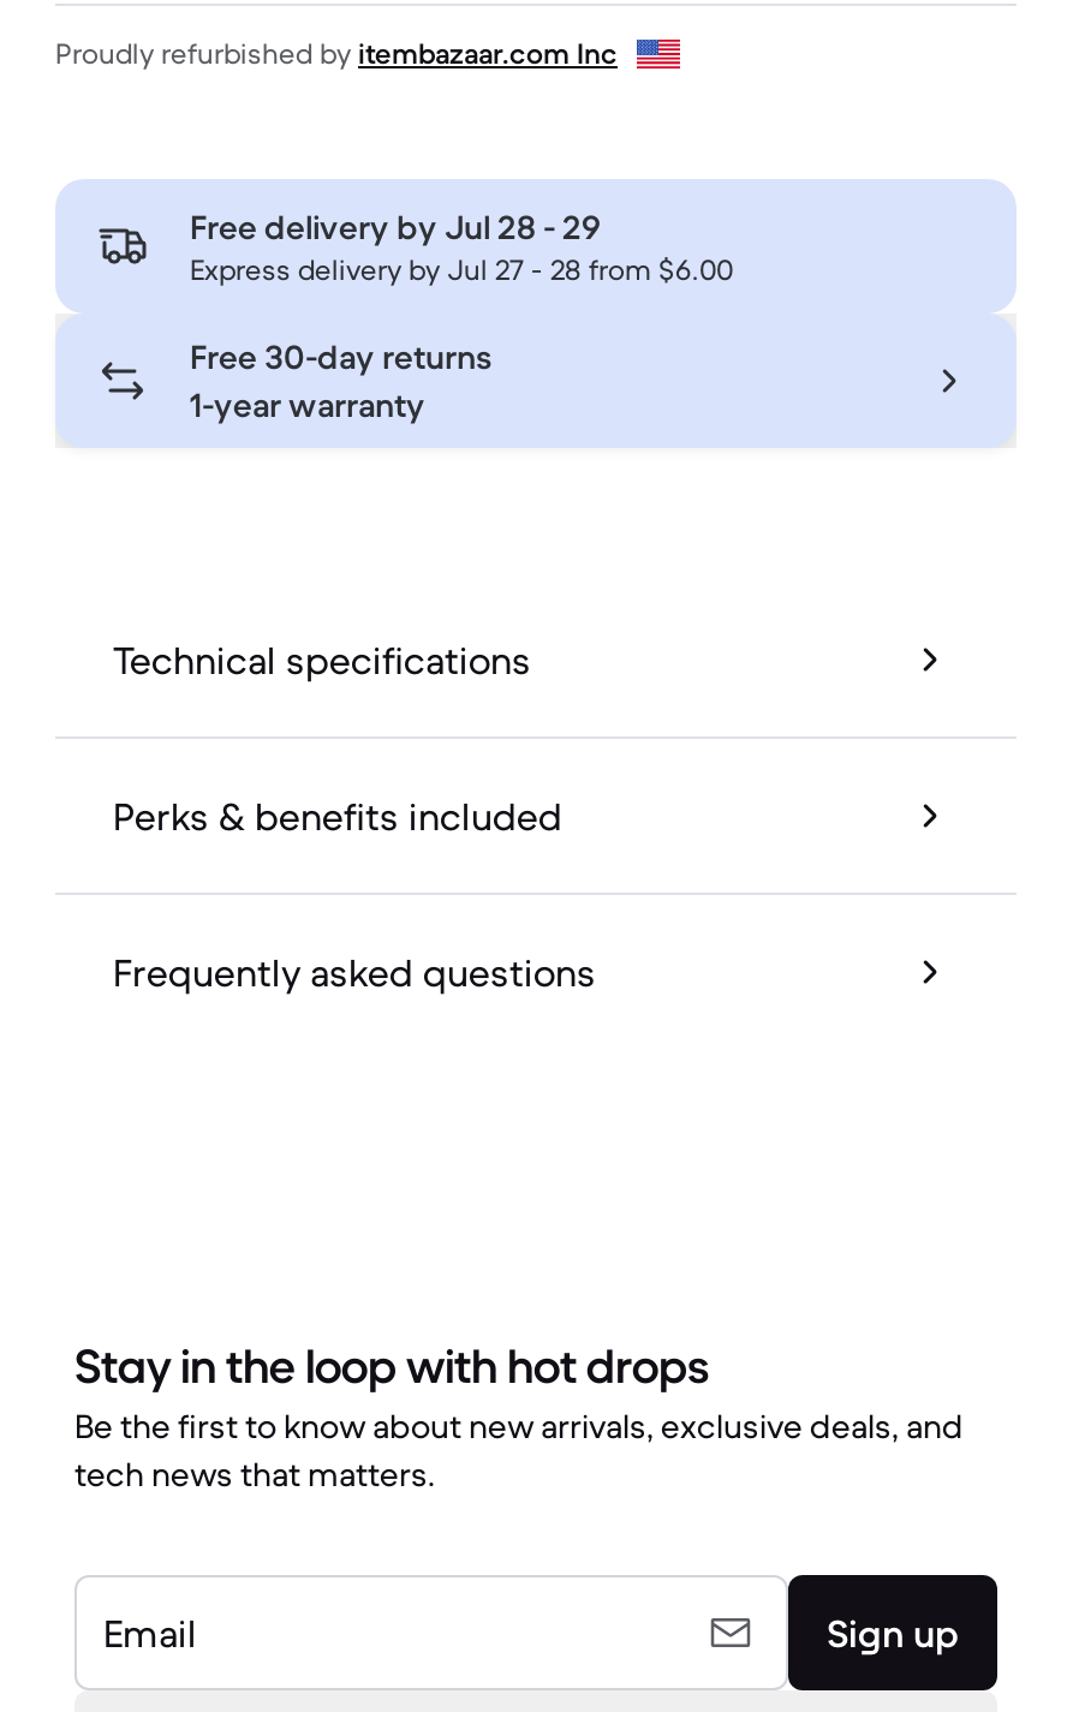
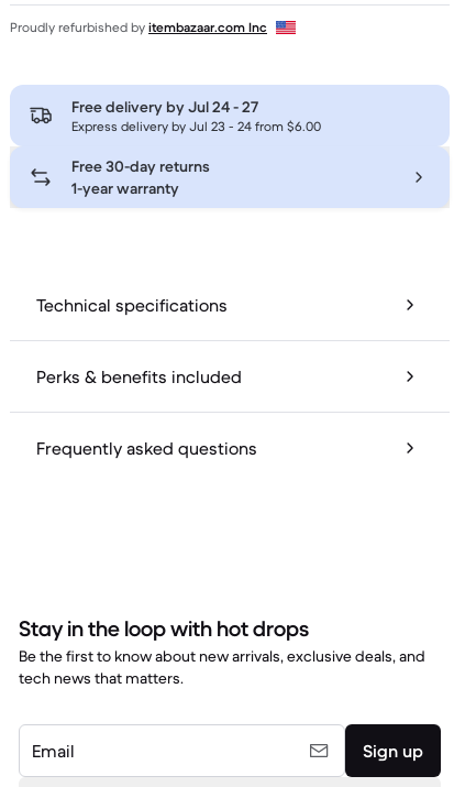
[190,206,601,250] Free delivery by Jul 28 - 29 -> [71,97,258,117] Free delivery by Jul 24 - 27
[190,252,733,288] Express delivery by Jul 27 - 28 from $6.00 -> [71,118,321,135] Express delivery by Jul 23 - 24 from $6.00

